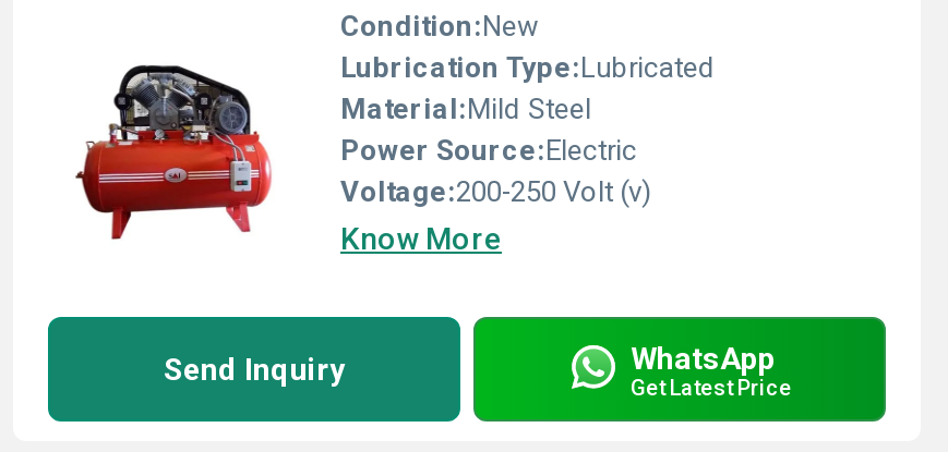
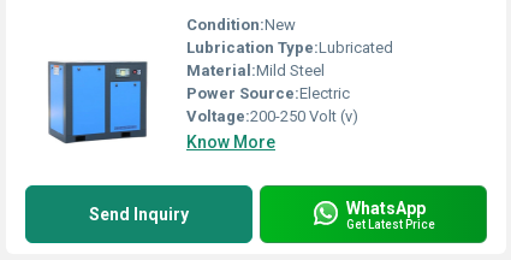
[74,62,273,241] [image] -> [41,46,148,144] [image]

